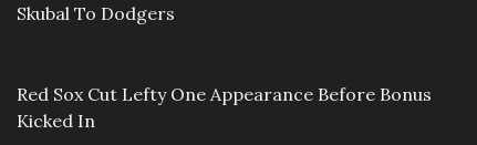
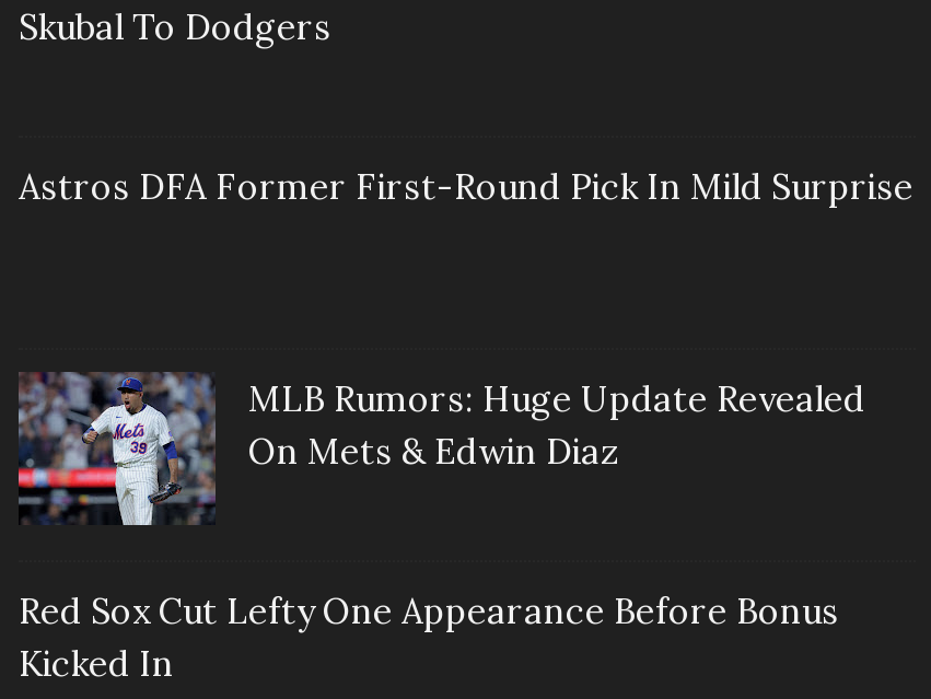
none -> [16,370,865,527] [image] | MLB Rumors: Huge Update Revealed | On Mets & Edwin Diaz
none -> [19,165,913,209] Astros DFA Former First-Round Pick In Mild Surprise

